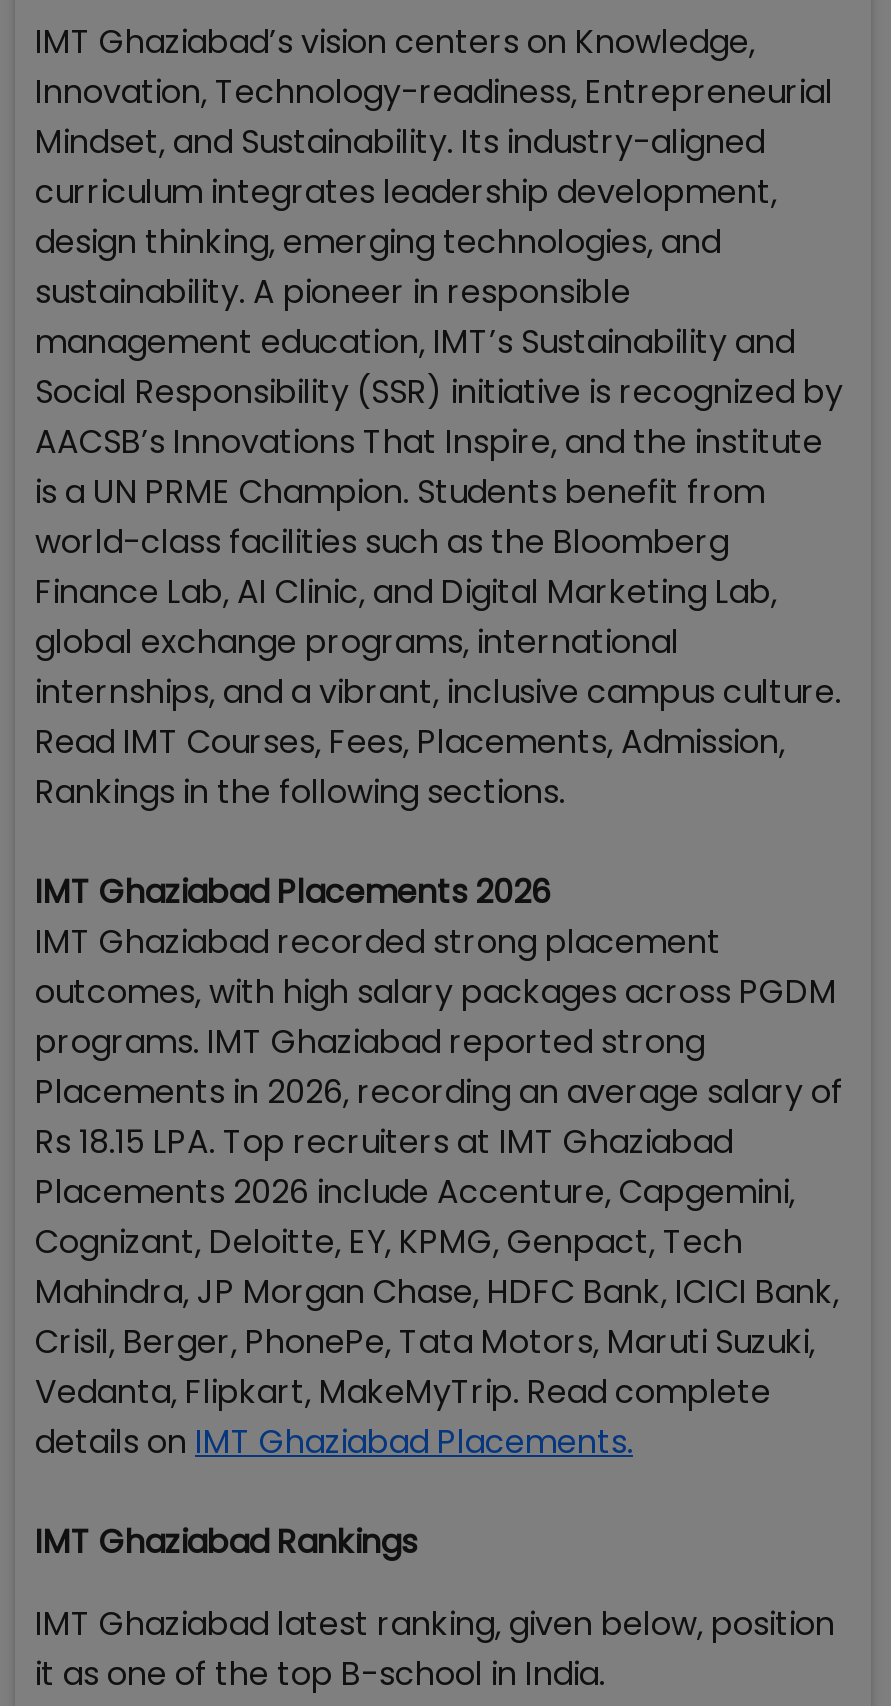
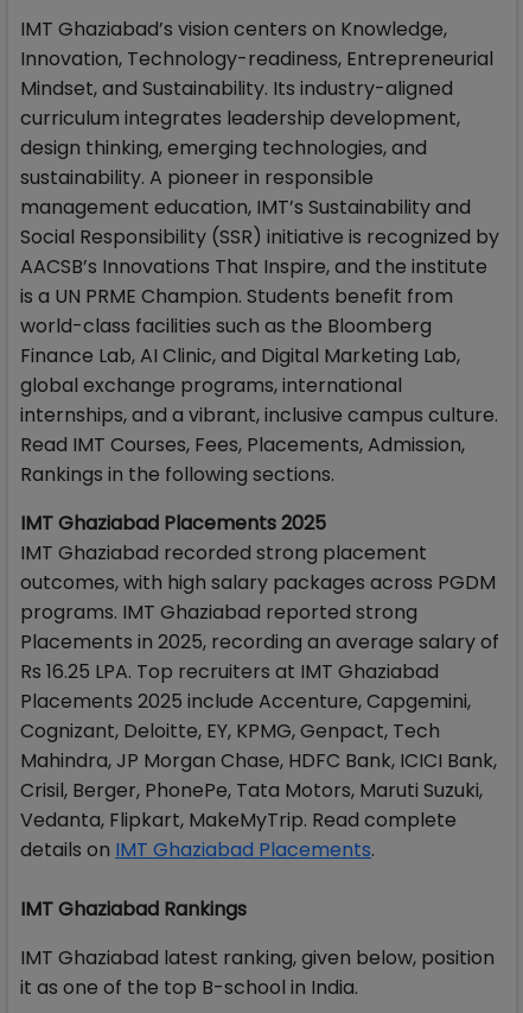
[35,869,551,915] IMT Ghaziabad Placements 2026 -> [20,509,331,537] IMT Ghaziabad Placements 2025
[35,1069,843,1115] Placements in 2026, recording an average salary of -> [20,628,499,656] Placements in 2025, recording an average salary of
[35,1119,733,1165] Rs 18.15 LPA. Top recruiters at IMT Ghaziabad -> [20,658,439,685] Rs 16.25 LPA. Top recruiters at IMT Ghaziabad
[35,1169,795,1215] Placements 2026 include Accenture, Capgemini, -> [20,688,471,715] Placements 2025 include Accenture, Capgemini,

